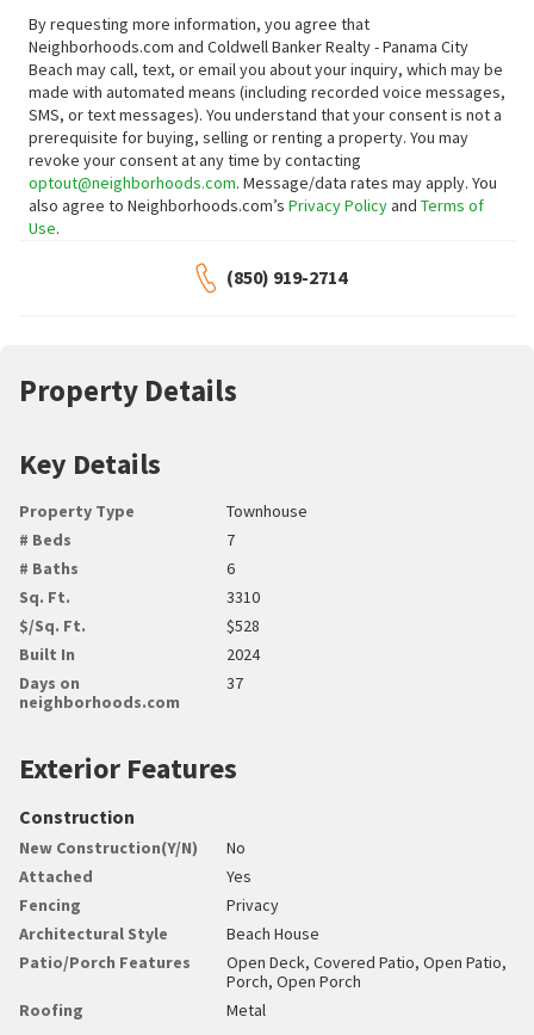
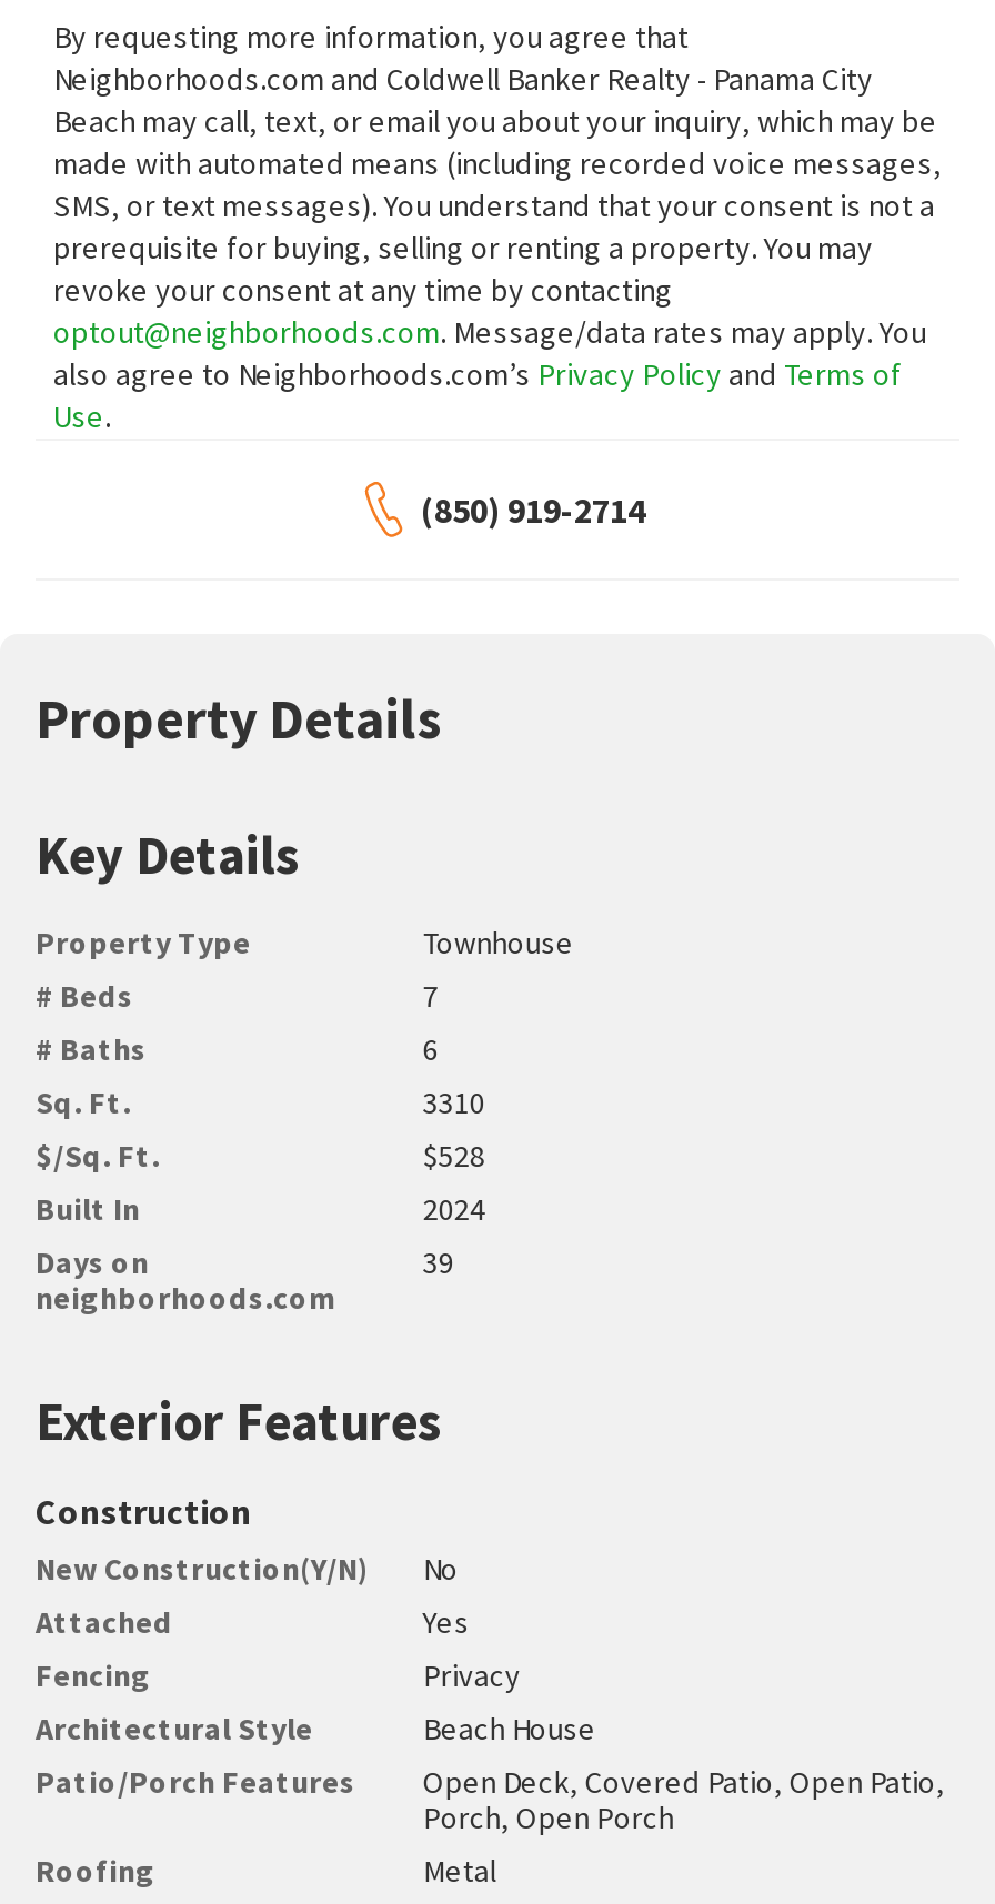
[227,672,244,693] 37 -> [423,1243,454,1283] 39

